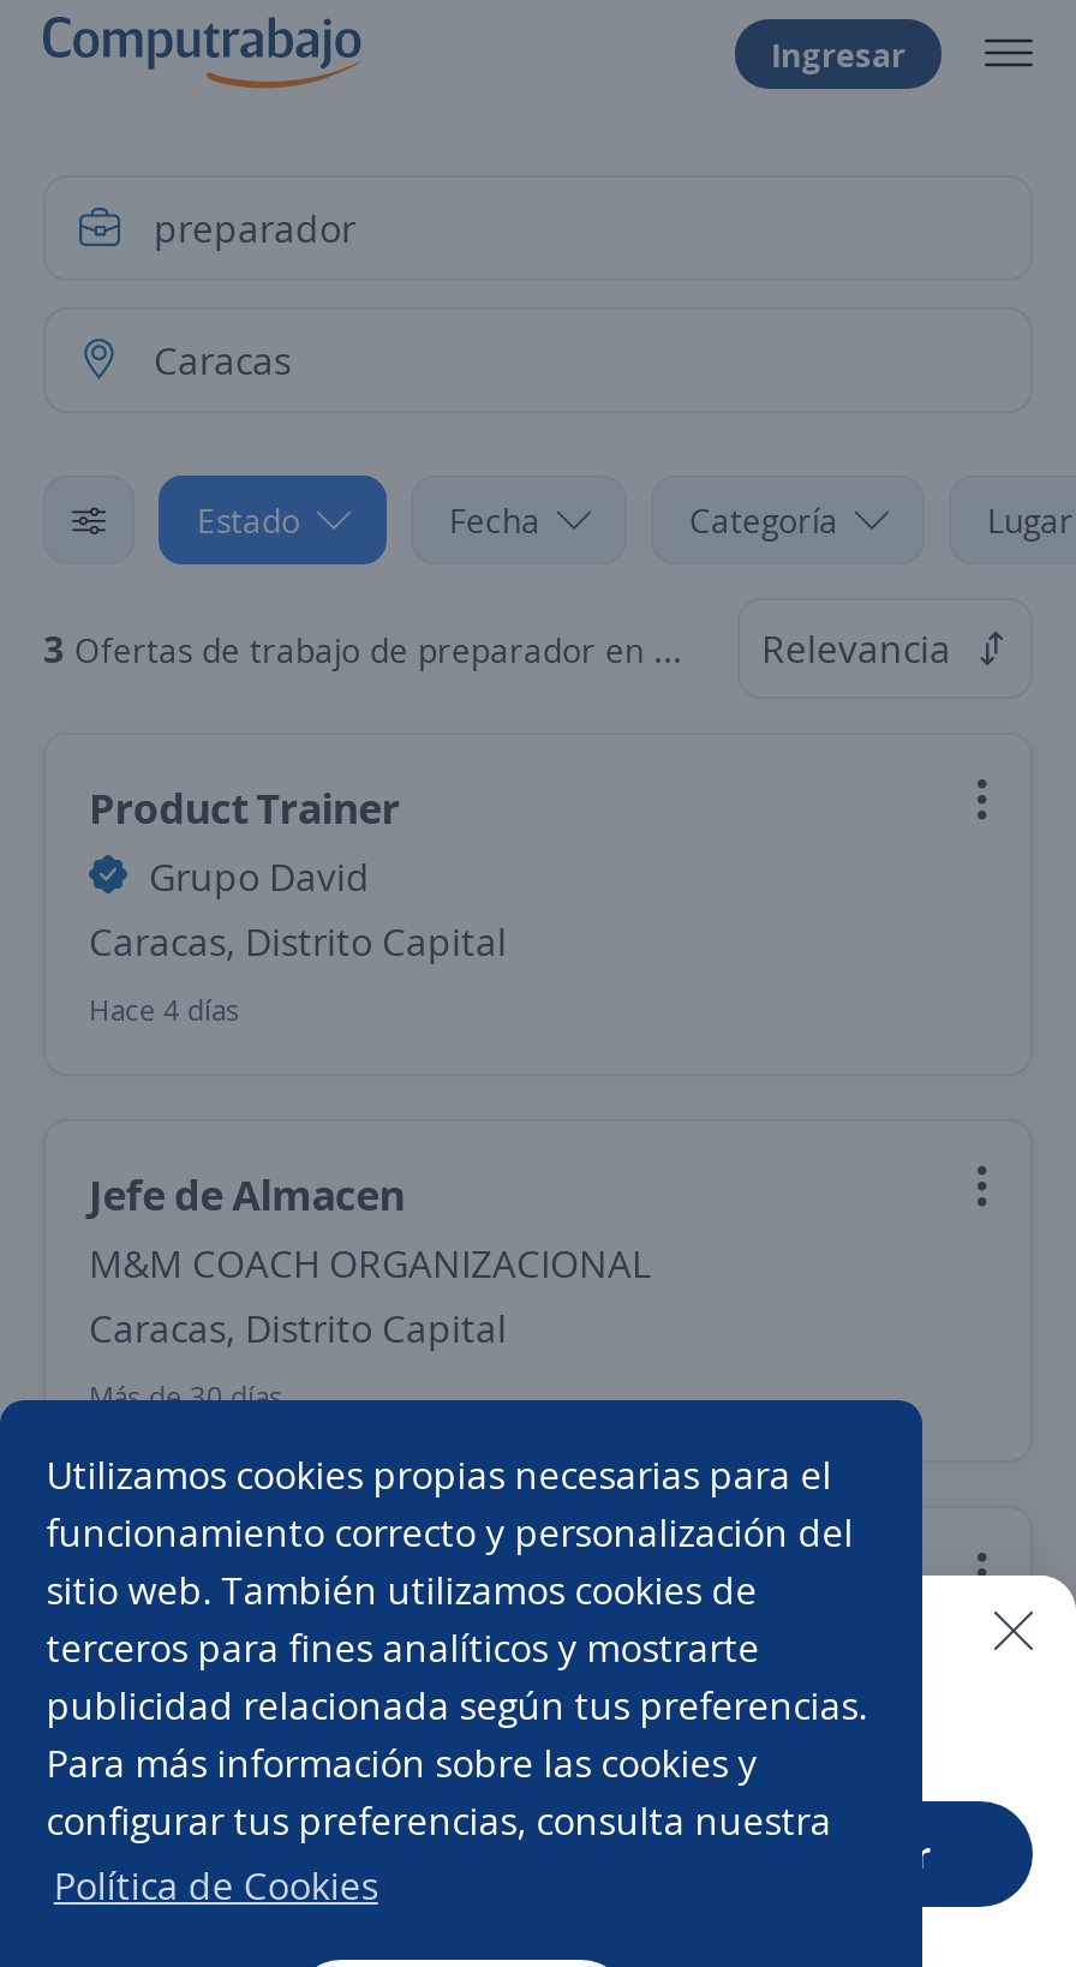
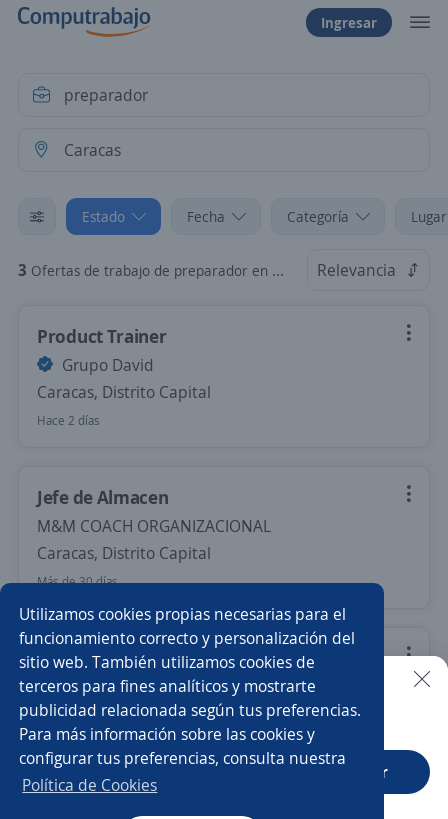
[89,990,240,1030] Hace 4 días -> [37,412,100,429] Hace 2 días

